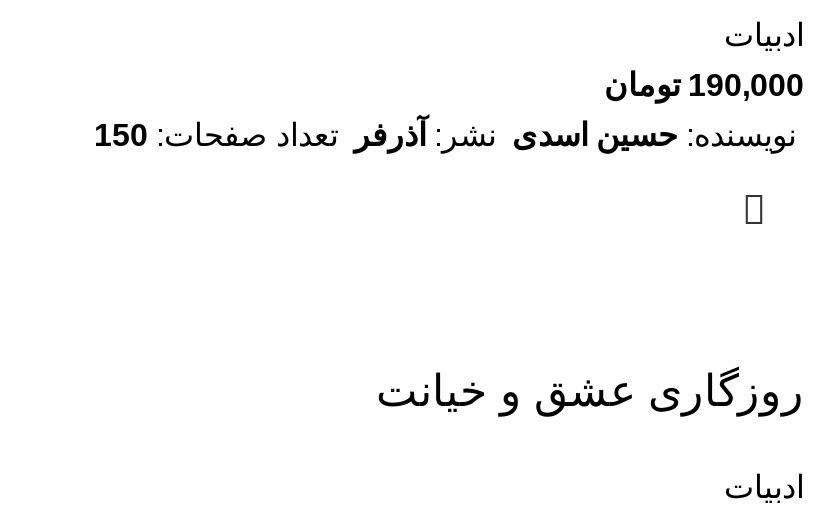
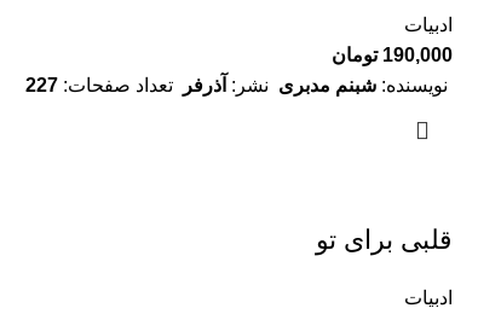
[94,119,804,153] نویسنده: حسین اسدی نشر: آذرفر تعداد صفحات: 150 -> [25,75,453,95] نویسنده: شبنم مدبری نشر: آذرفر تعداد صفحات: 227
[376,367,804,417] روزگاری عشق و خیانت -> [316,225,453,255] قلبی برای تو

